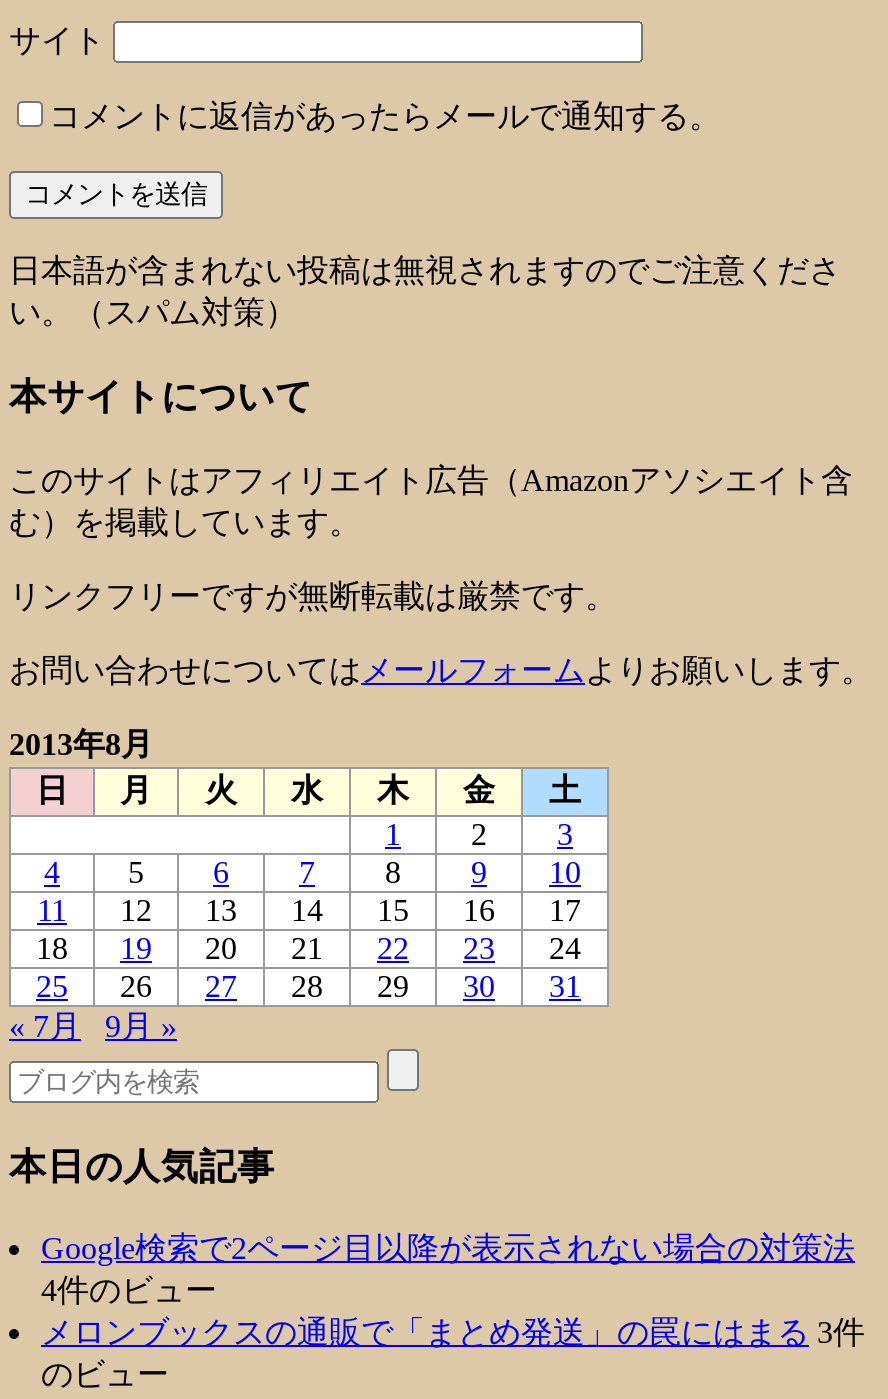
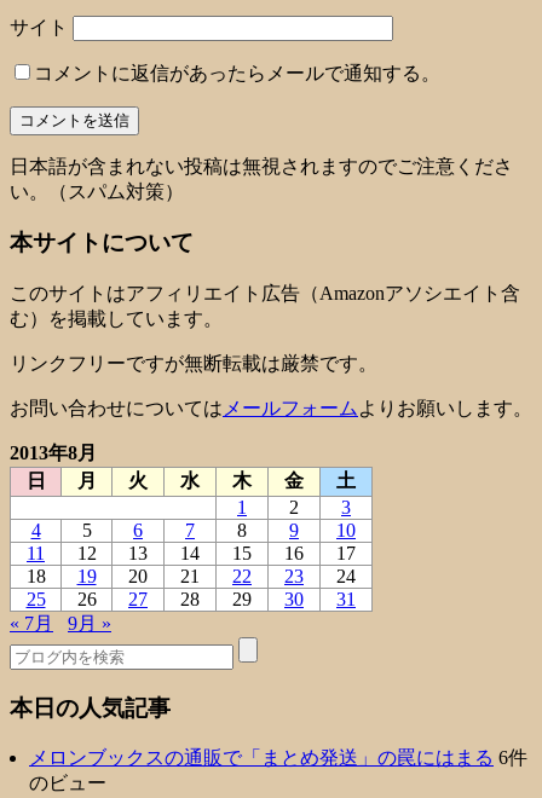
[41,1232,865,1350] Google検索で2ページ目以降が表示されない場合の対策法 | 4件のビュー | メロンブックスの通販で「まとめ発送」の罠にはまる 3件 -> [29,748,527,768] メロンブックスの通販で「まとめ発送」の罠にはまる 6件

